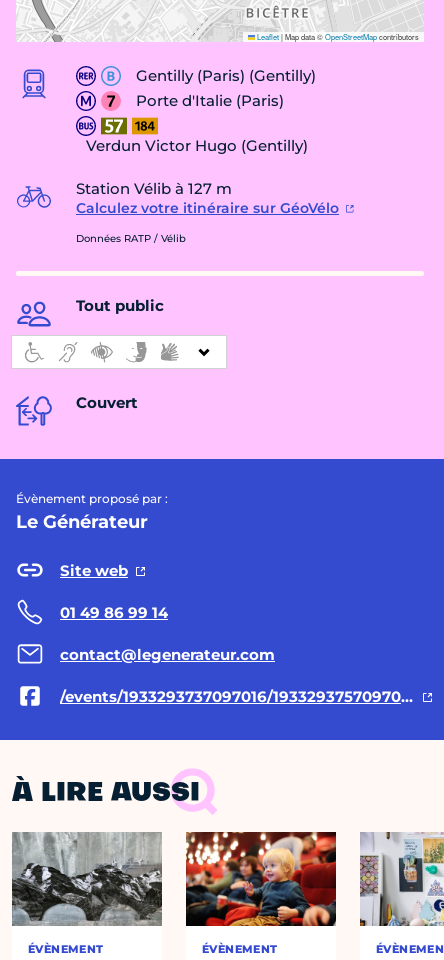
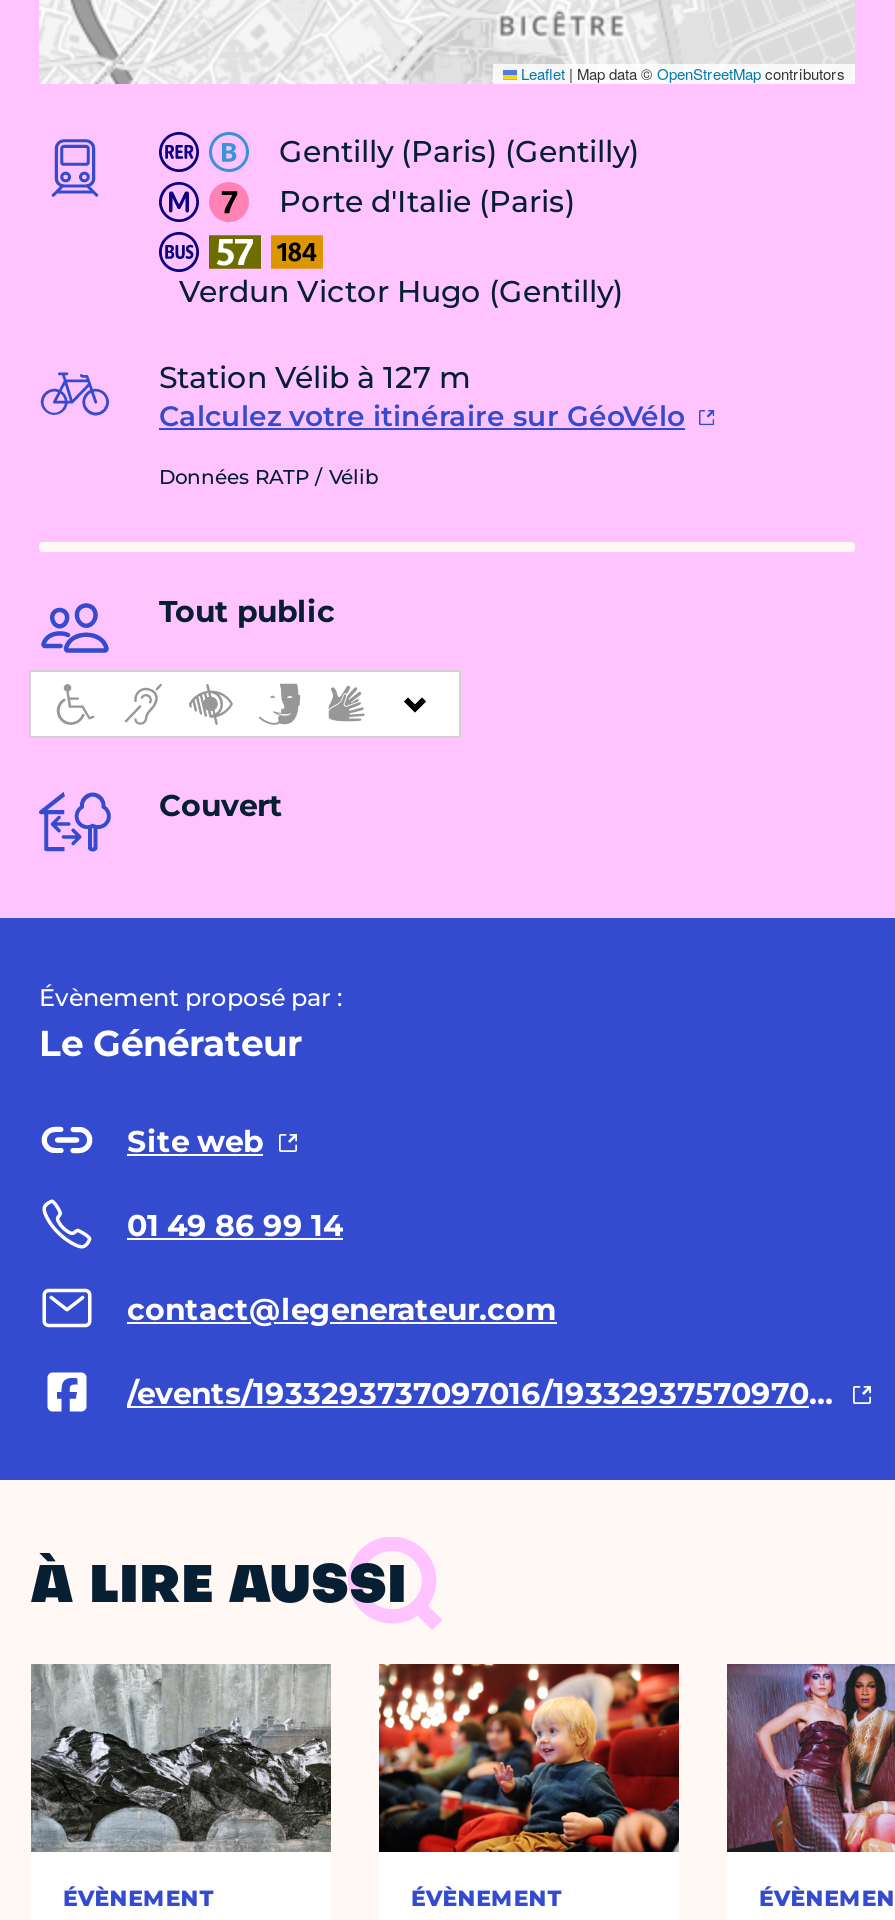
[360,832,441,927] [image] -> [725,1662,889,1854] [image]

